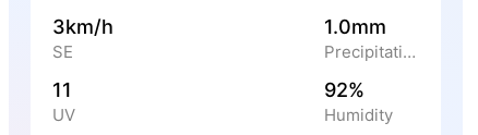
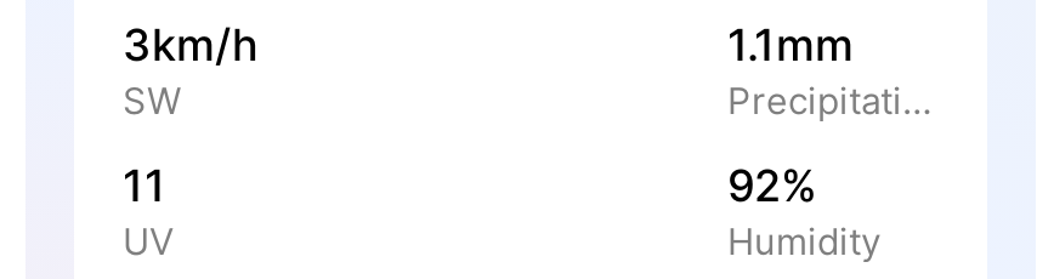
[324,15,386,38] 1.0mm -> [727,20,854,71] 1.1mm
[52,41,73,62] SE -> [123,78,181,124] SW

